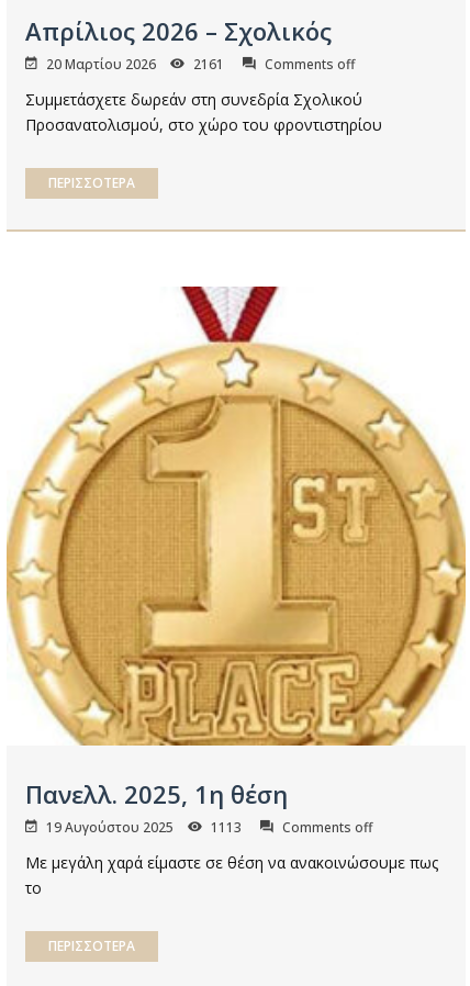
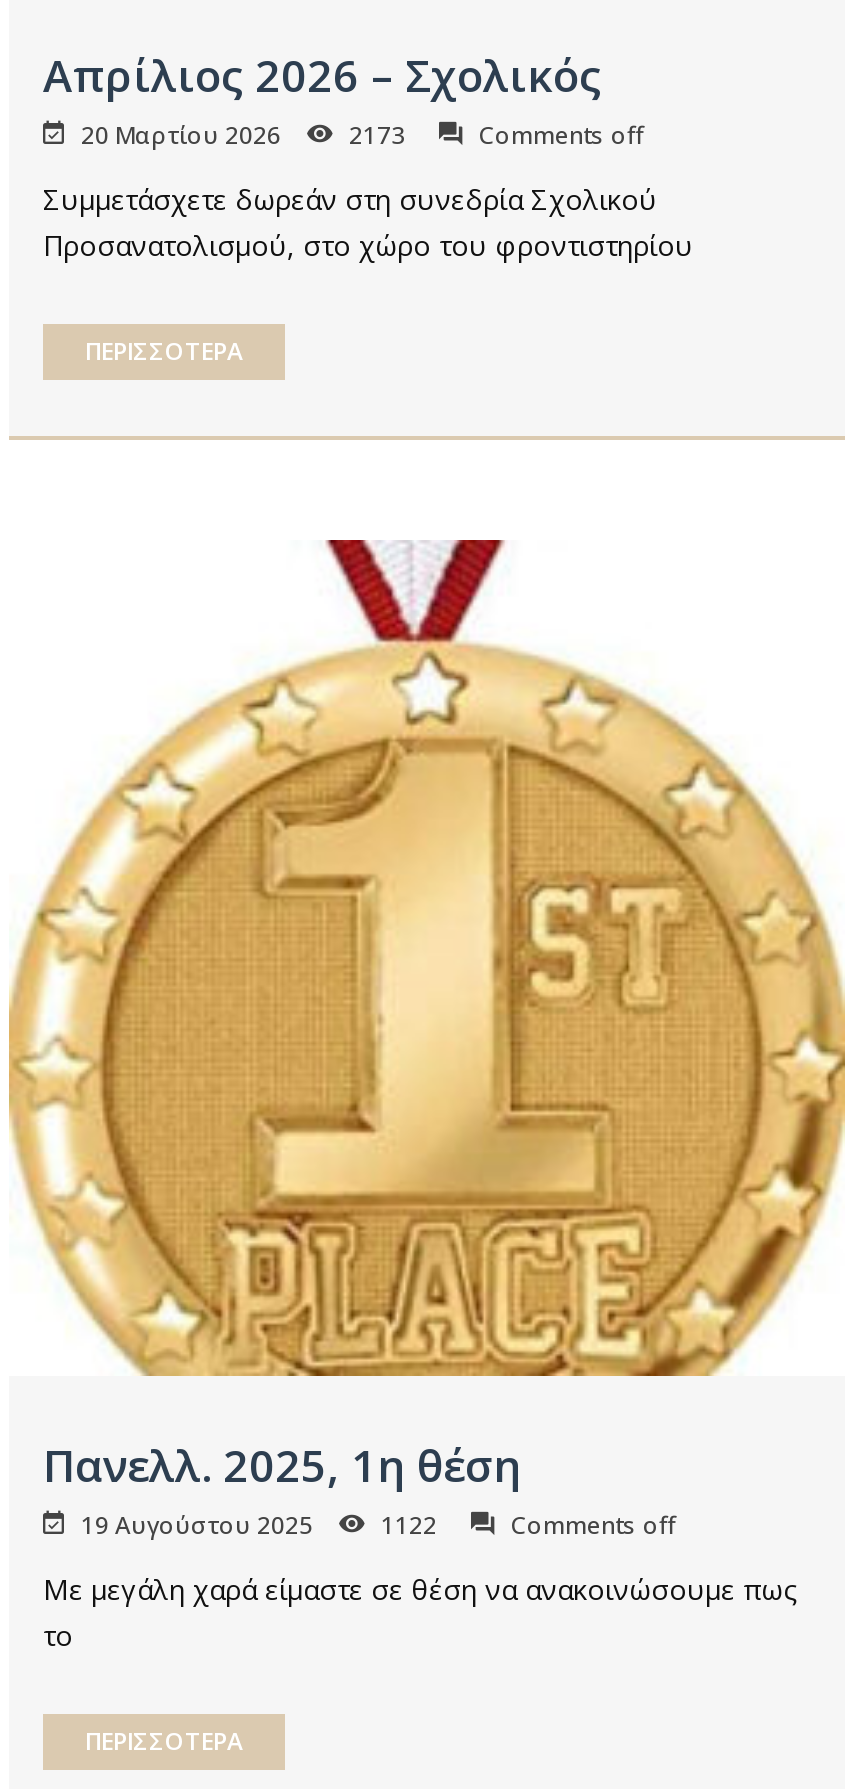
[193,55,224,74] 2161 -> [349,118,405,152] 2173
[46,818,242,837] 19 Αυγούστου 2025 1113 -> [81,1508,437,1542] 19 Αυγούστου 2025 1122

